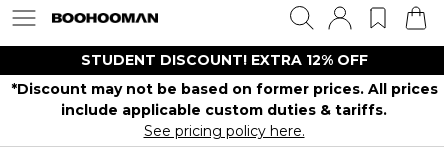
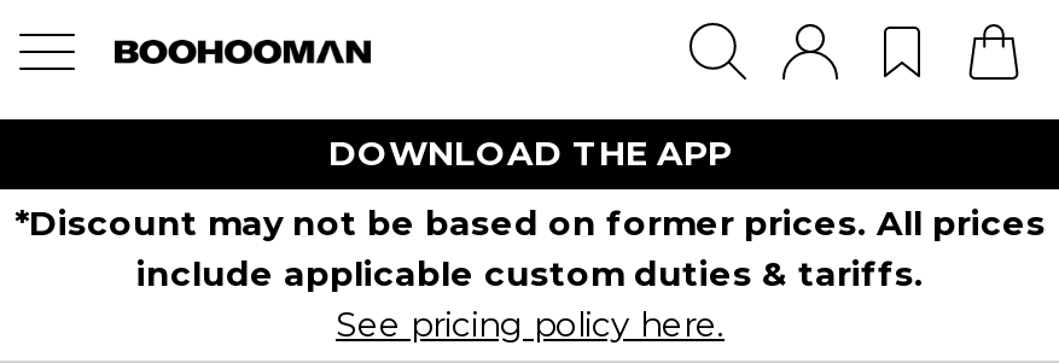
[80,51,367,69] STUDENT DISCOUNT! EXTRA 12% OFF -> [328,131,732,175] DOWNLOAD THE APP

